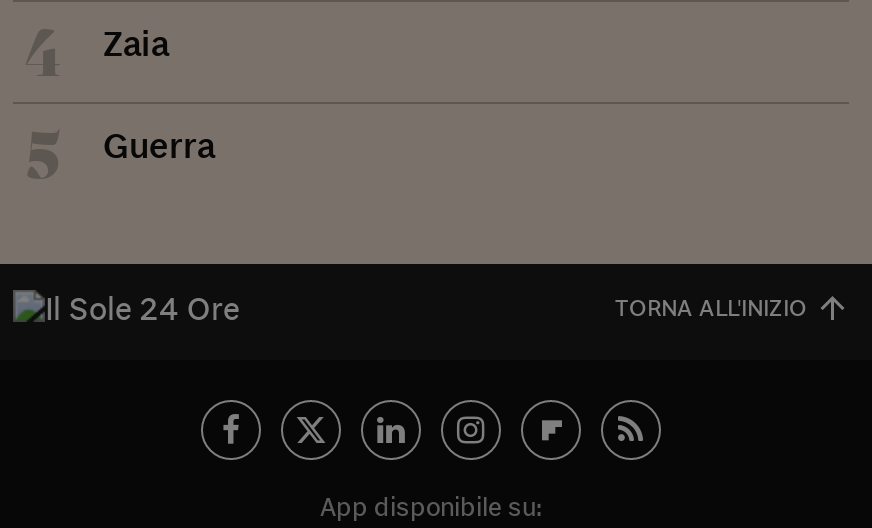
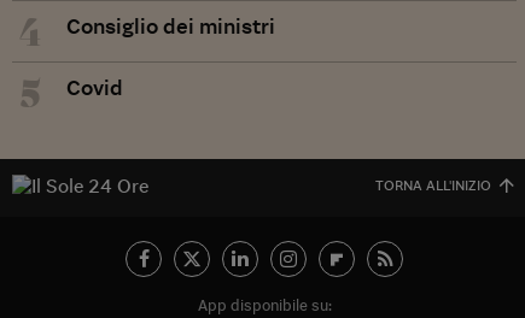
[103,19,169,65] Zaia -> [66,11,275,39] Consiglio dei ministri
[103,121,215,167] Guerra -> [66,73,123,101] Covid

